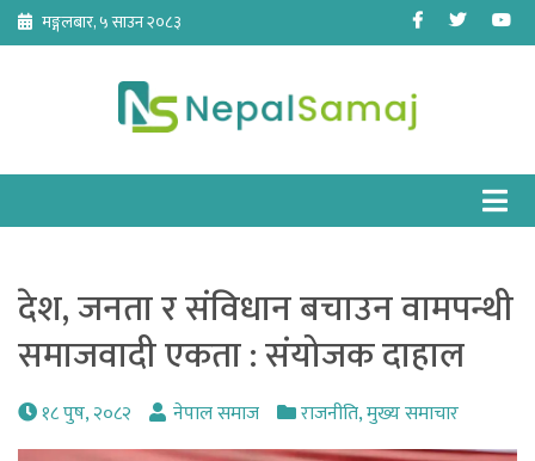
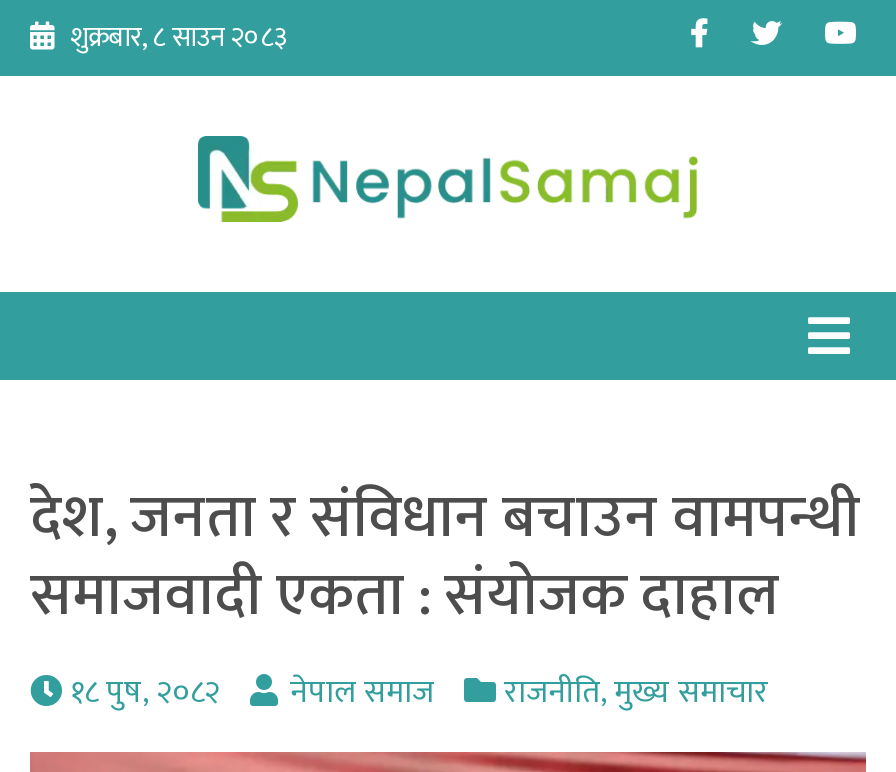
[42,8,182,36] मङ्गलबार, ५ साउन २०८३ -> [70,14,288,60] शुक्रबार, ८ साउन २०८३

